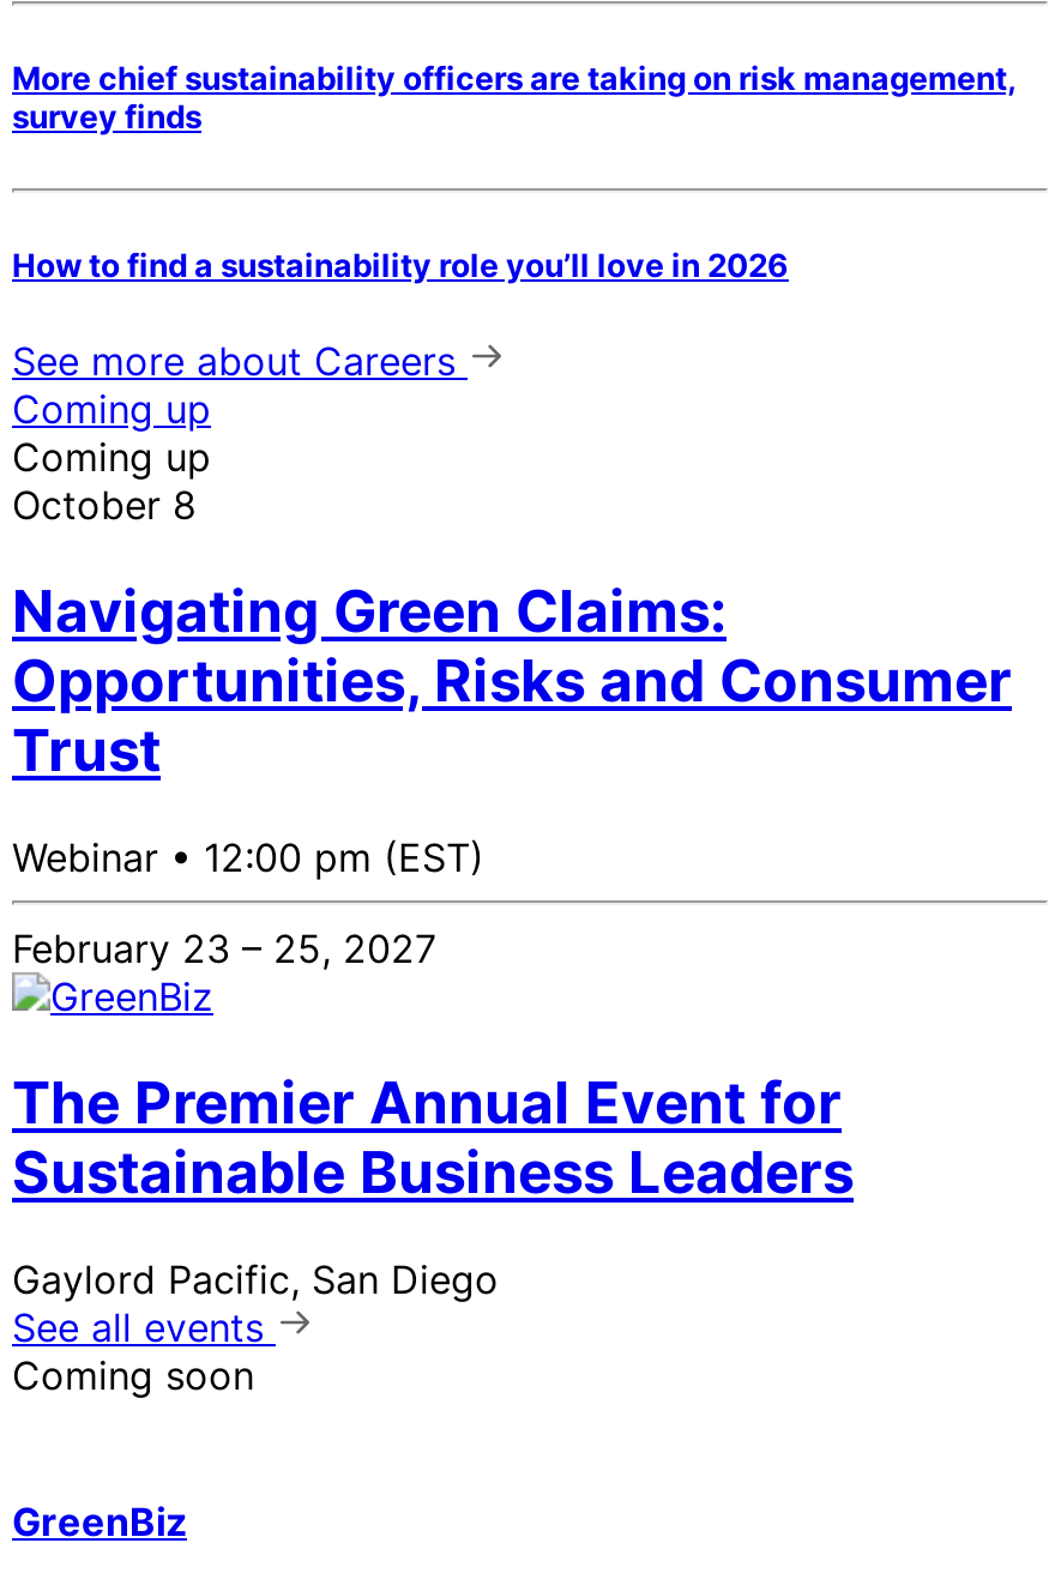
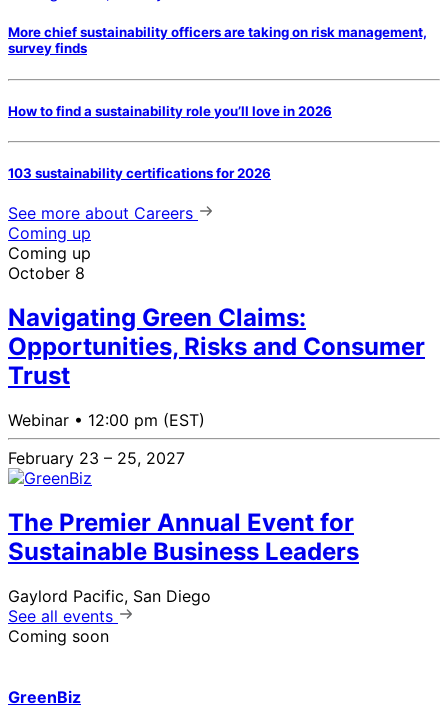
none -> [8,165,271,181] 103 sustainability certifications for 2026

